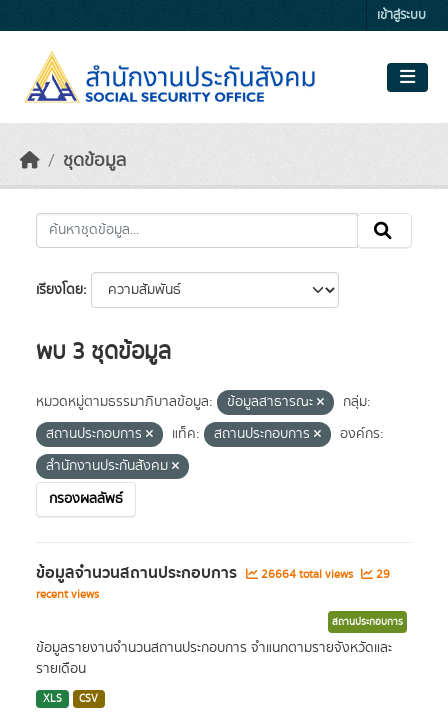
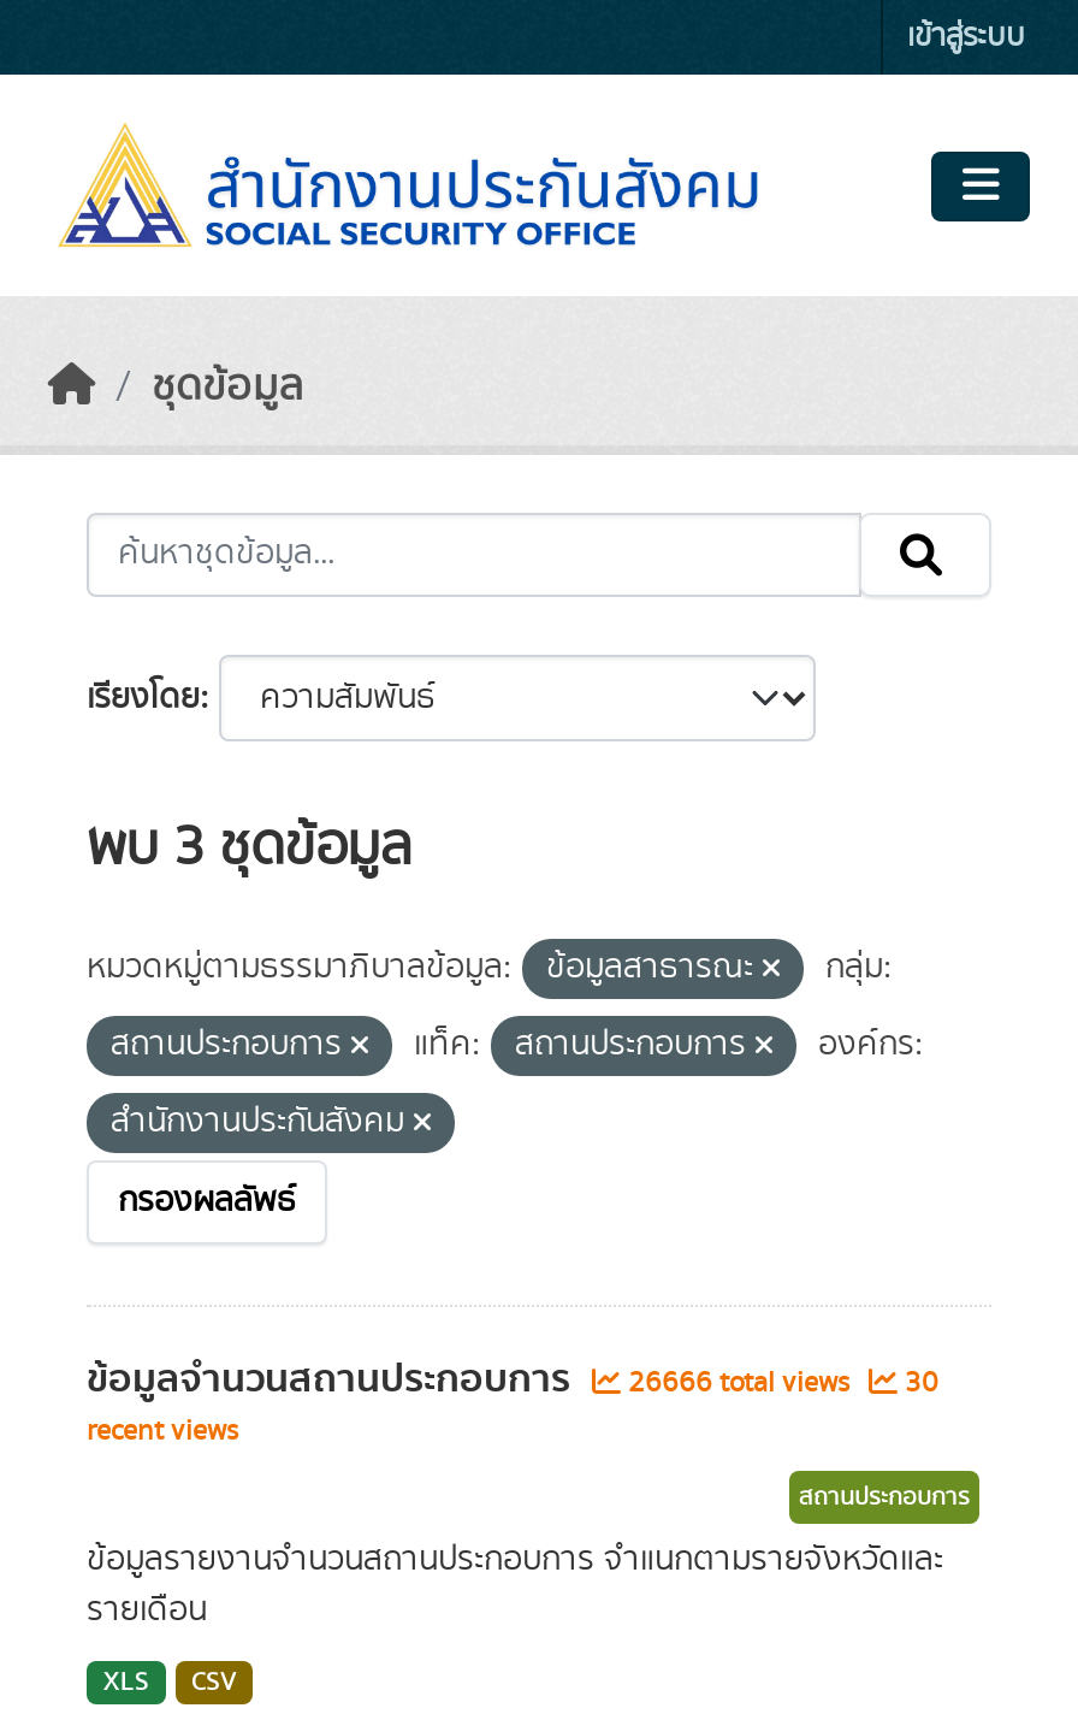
[258,566,356,583] 26664 total views -> [621,1363,857,1403] 26666 total views
[373,566,390,583] 29 -> [898,1363,938,1403] 30

